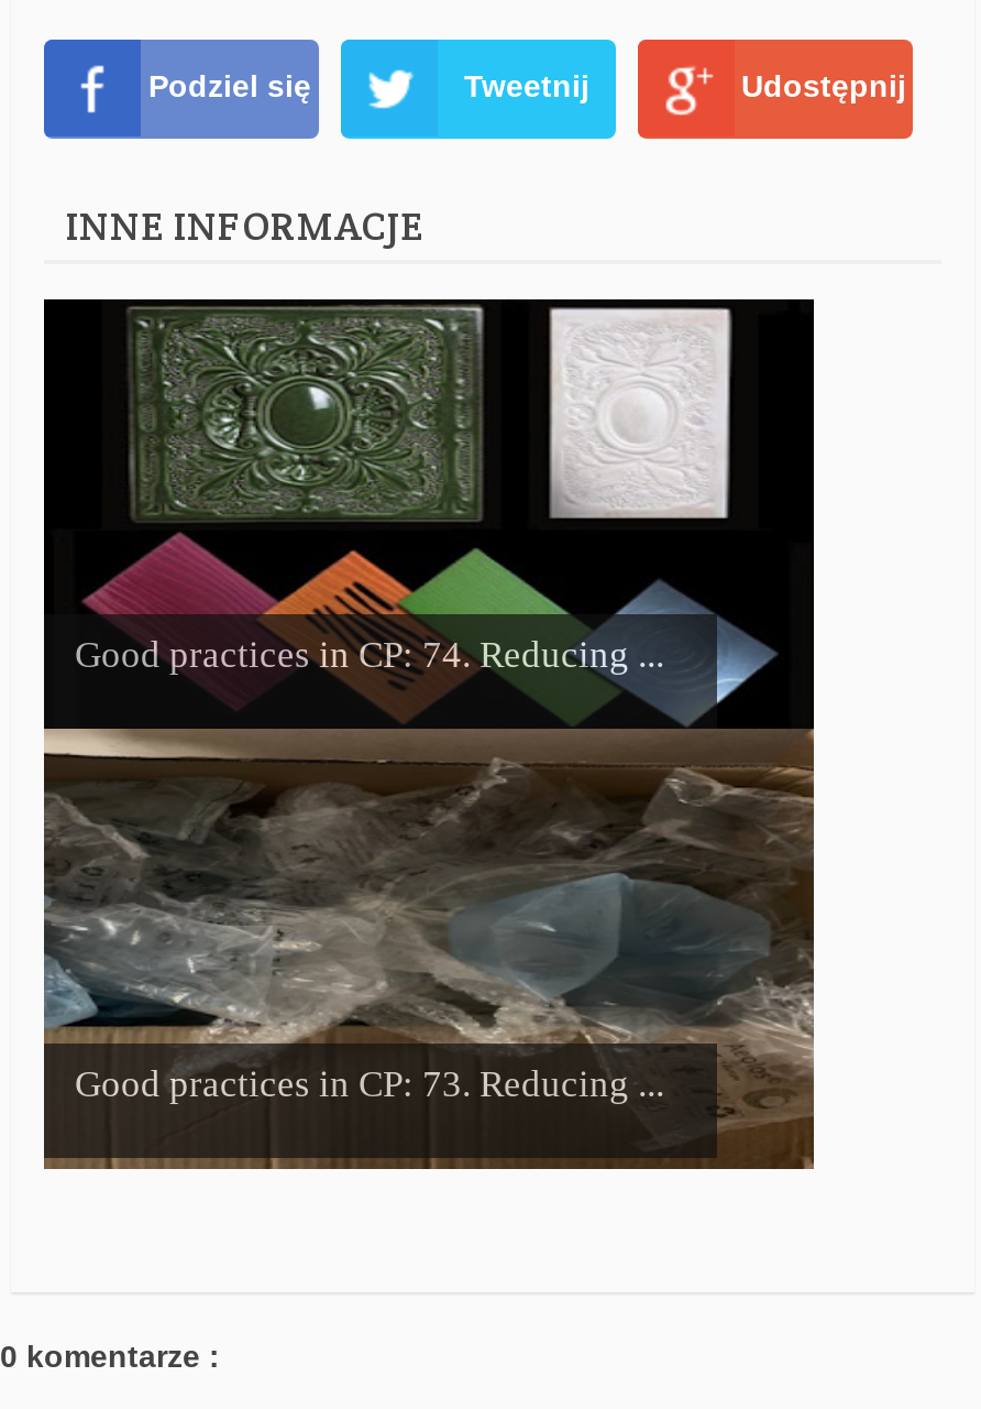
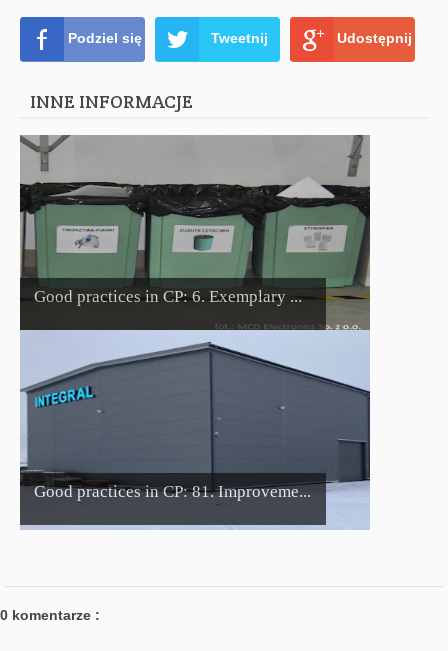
[42,299,816,1171] [image] | Good practices in CP: 74. Reducing ... -> [19,134,371,530] [image] | Good practices in CP: 6. Exemplary ...
[75,1064,664,1106] Good practices in CP: 73. Reducing ... -> [34,482,311,501] Good practices in CP: 81. Improveme...

